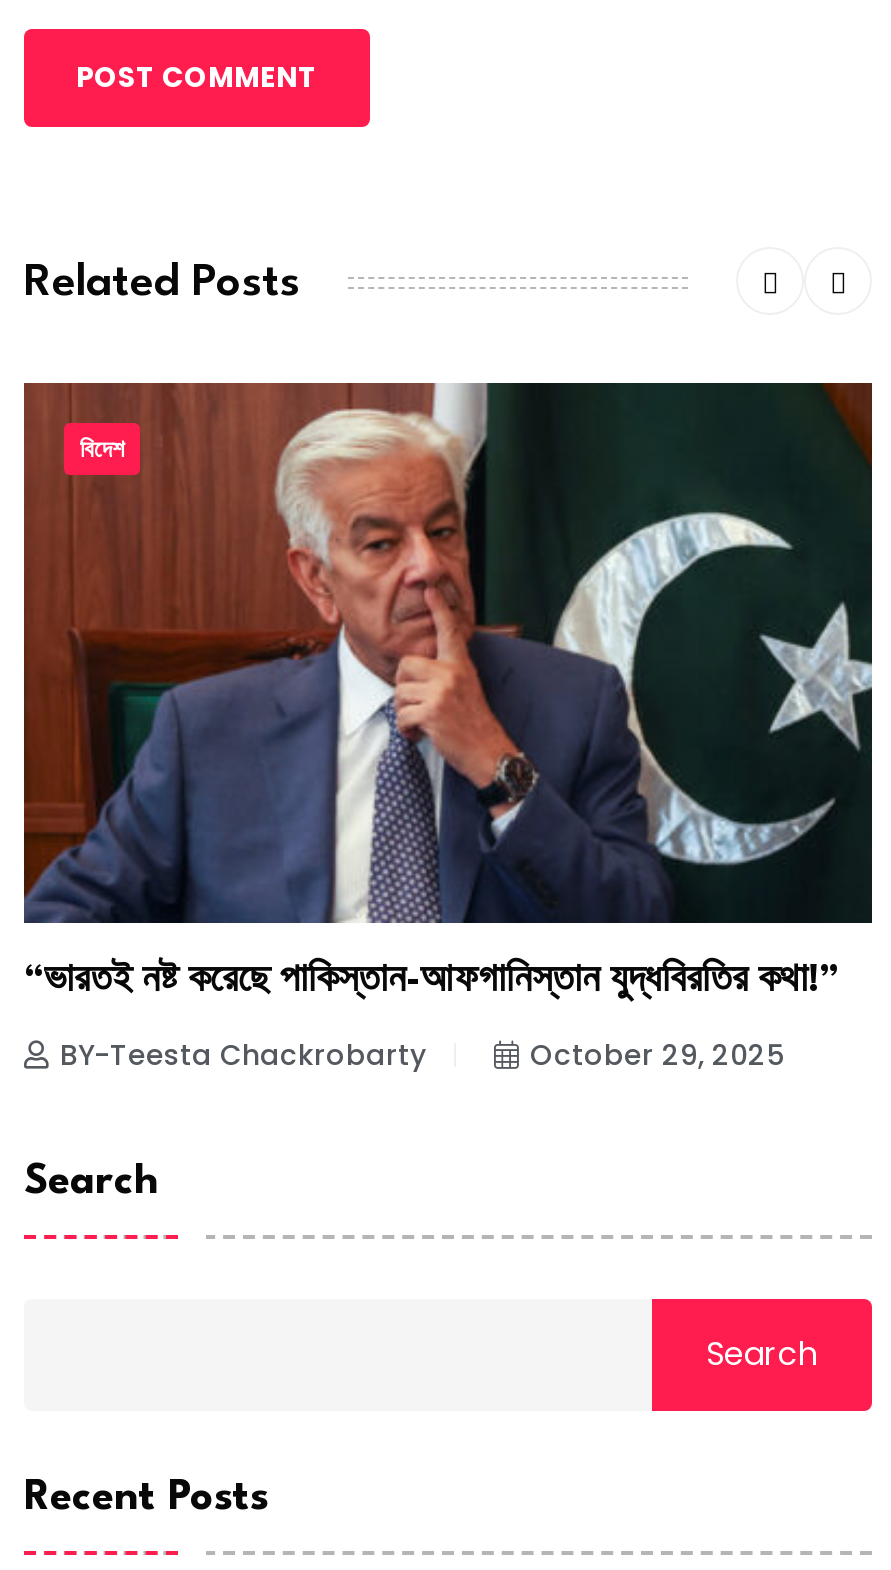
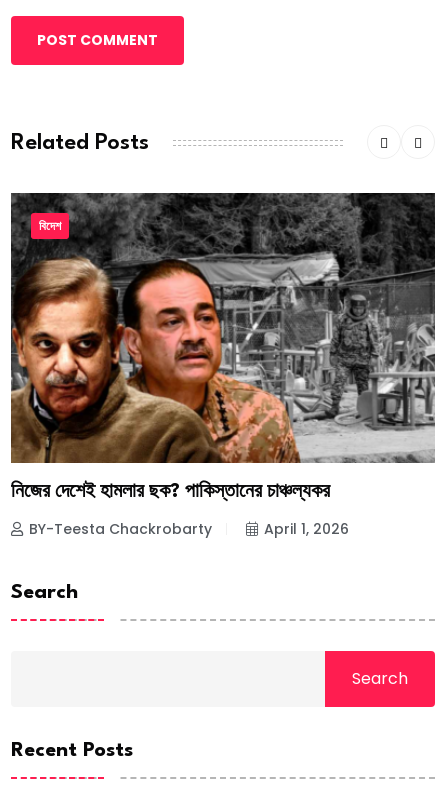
[24,381,874,999] [image] | “ভারতই নষ্ট করেছে পাকিস্তান-আফগানিস্তান যুদ্ধবিরতির কথা!” -> [11,192,435,501] [image] | নিজের দেশেই হামলার ছক? পাকিস্তানের চাঞ্চল্যকর
[530,1035,784,1075] October 29, 2025 -> [264,519,349,539] April 1, 2026

